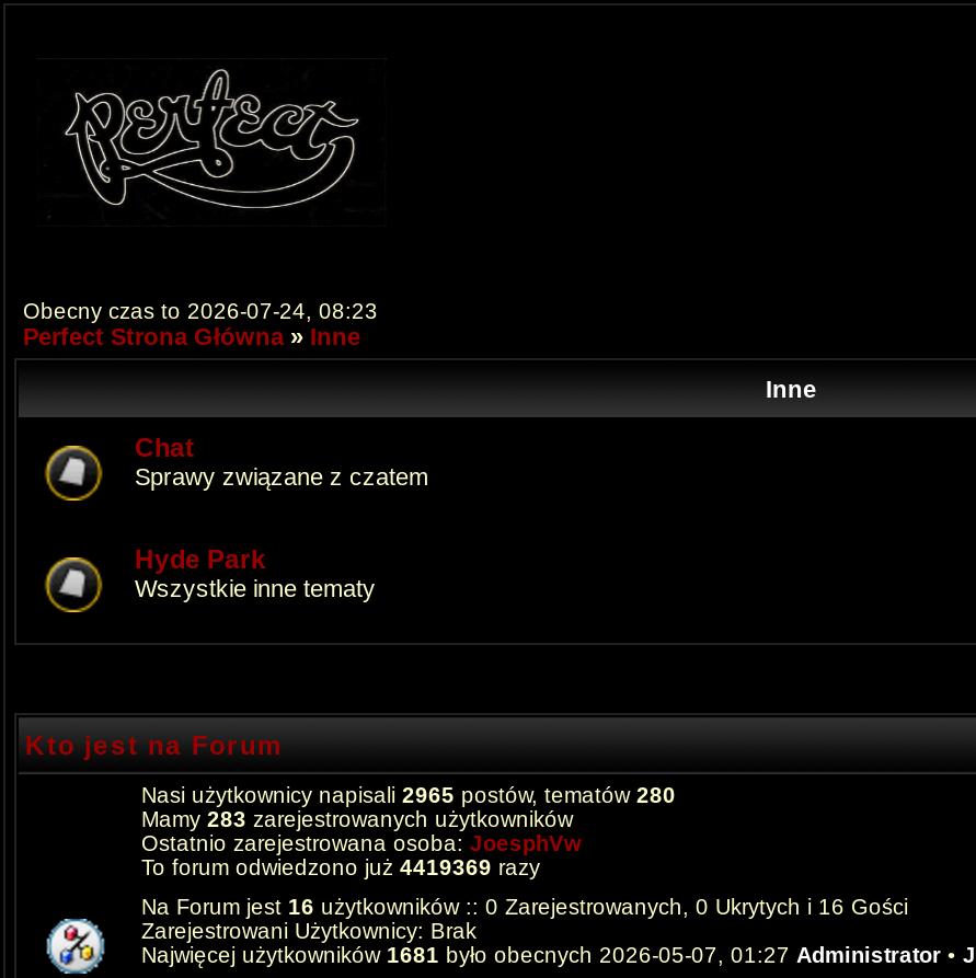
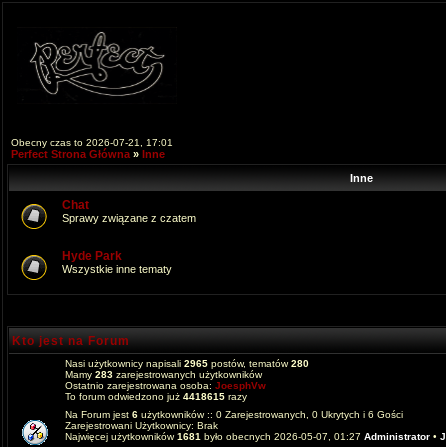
[23,299,378,323] Obecny czas to 2026-07-24, 08:23 -> [11,137,173,148] Obecny czas to 2026-07-21, 17:01
[141,855,540,879] To forum odwiedzono już 4419369 razy -> [65,391,247,402] To forum odwiedzono już 4418615 razy
[141,895,908,919] Na Forum jest 16 użytkowników :: 0 Zarejestrowanych, 0 Ukrytych i 16 Gości -> [65,409,403,420] Na Forum jest 6 użytkowników :: 0 Zarejestrowanych, 0 Ukrytych i 6 Gości

